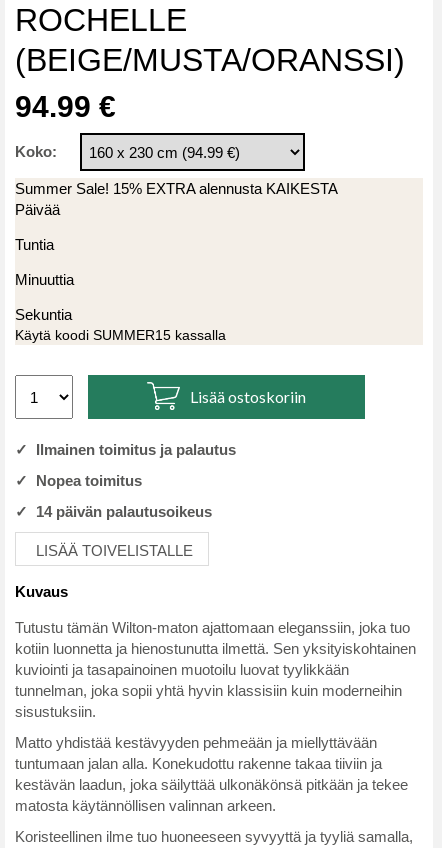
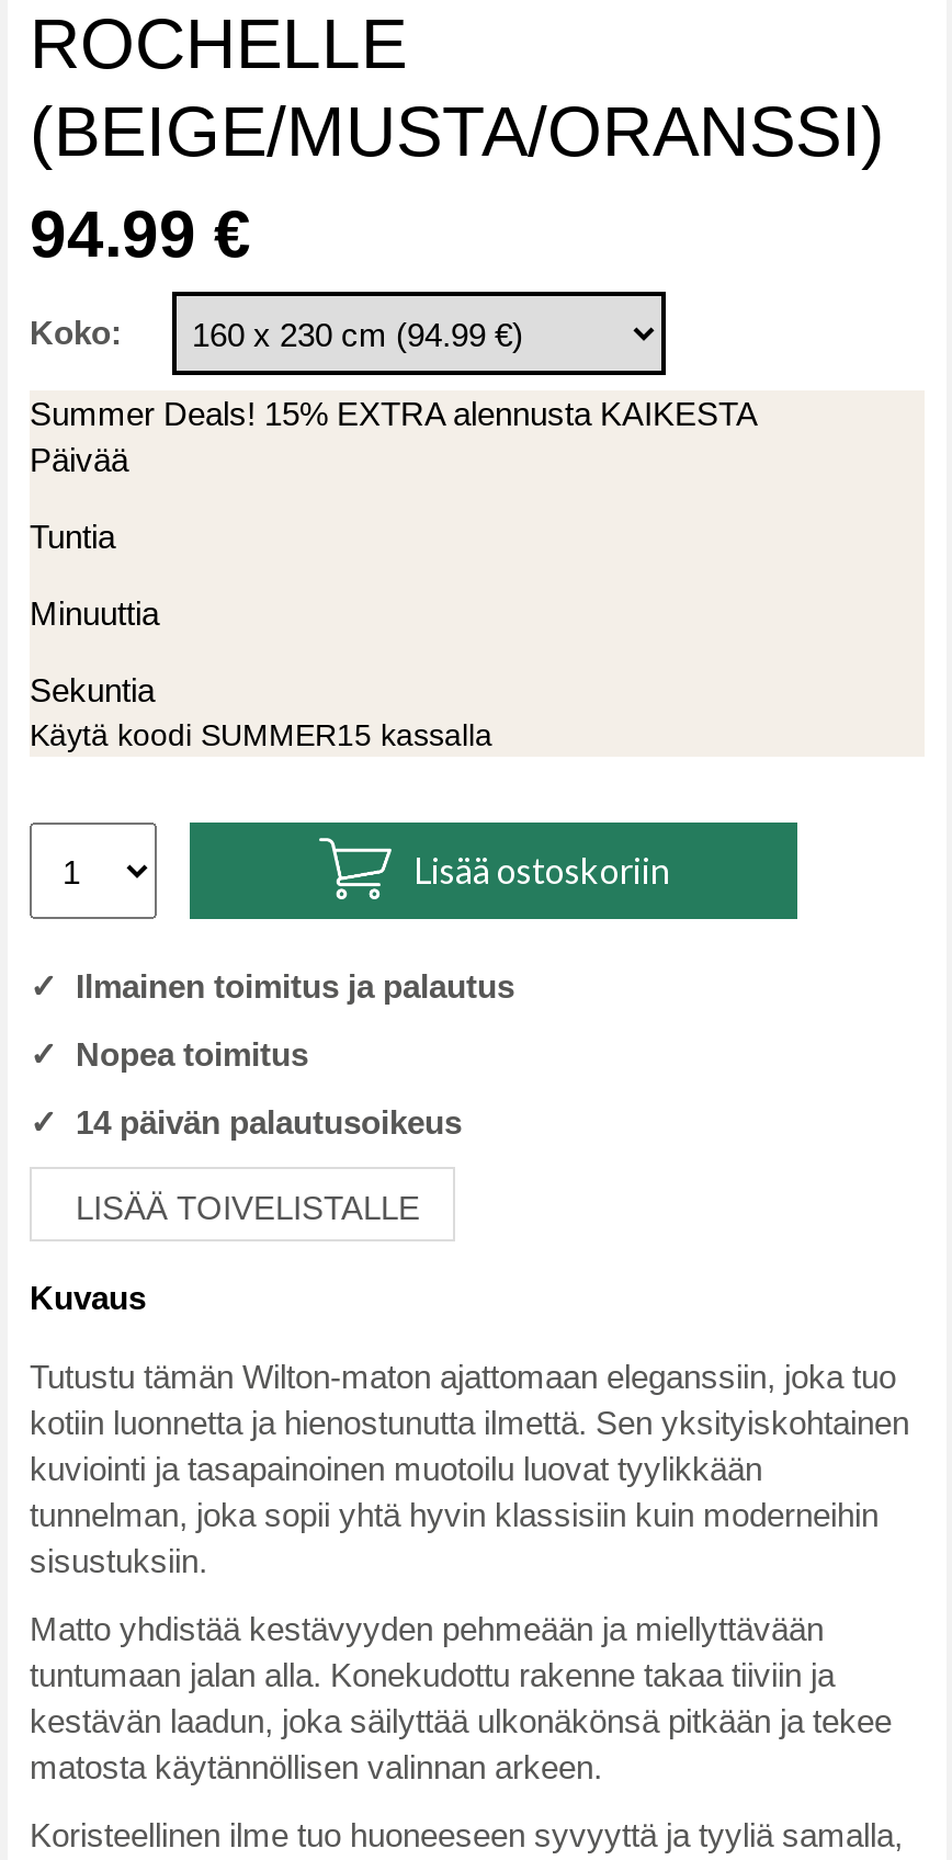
[15,180,338,197] Summer Sale! 15% EXTRA alennusta KAIKESTA -> [30,395,758,432] Summer Deals! 15% EXTRA alennusta KAIKESTA

